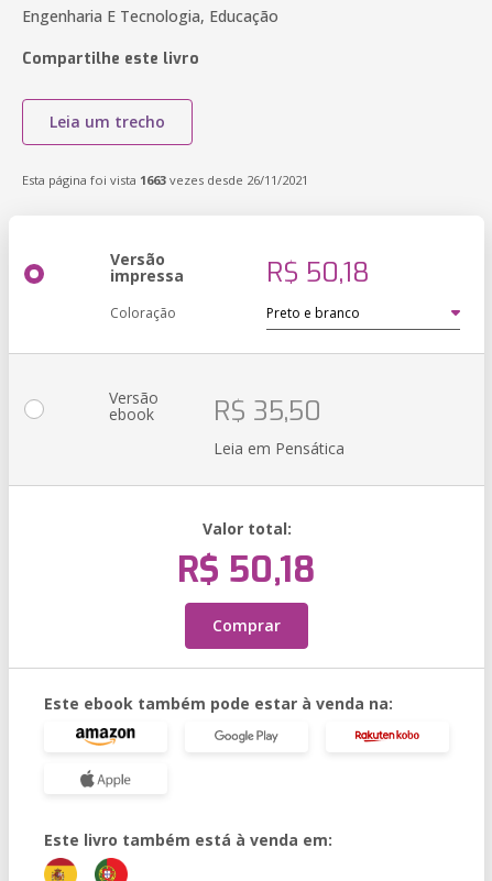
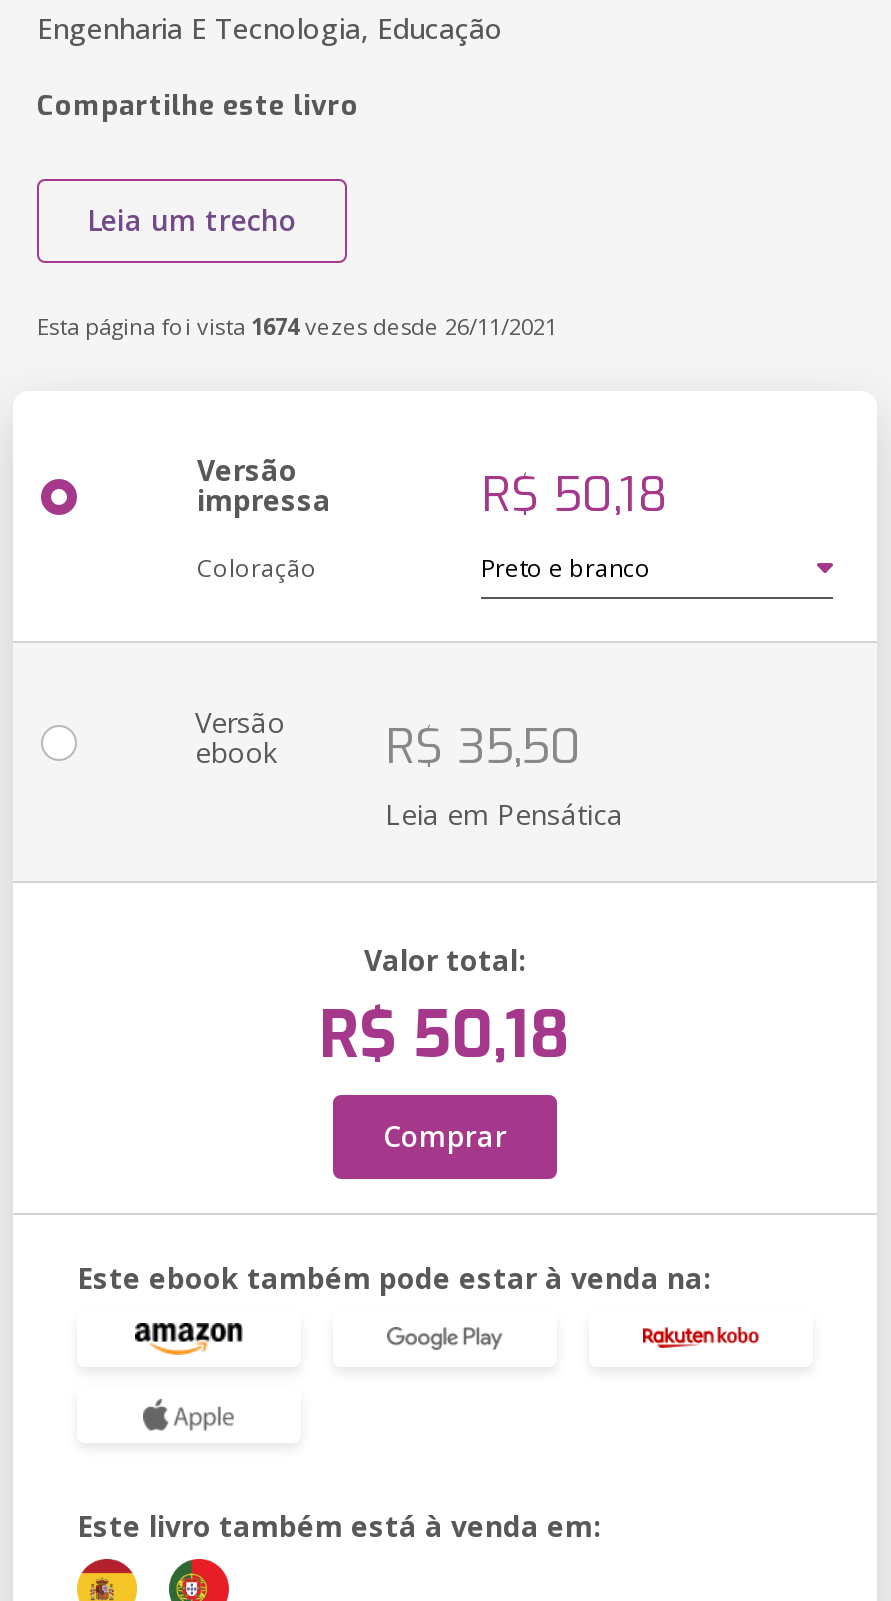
[22,172,308,188] Esta página foi vista 1663vezes desde 26/11/2021 -> [37,311,557,341] Esta página foi vista 1674vezes desde 26/11/2021

